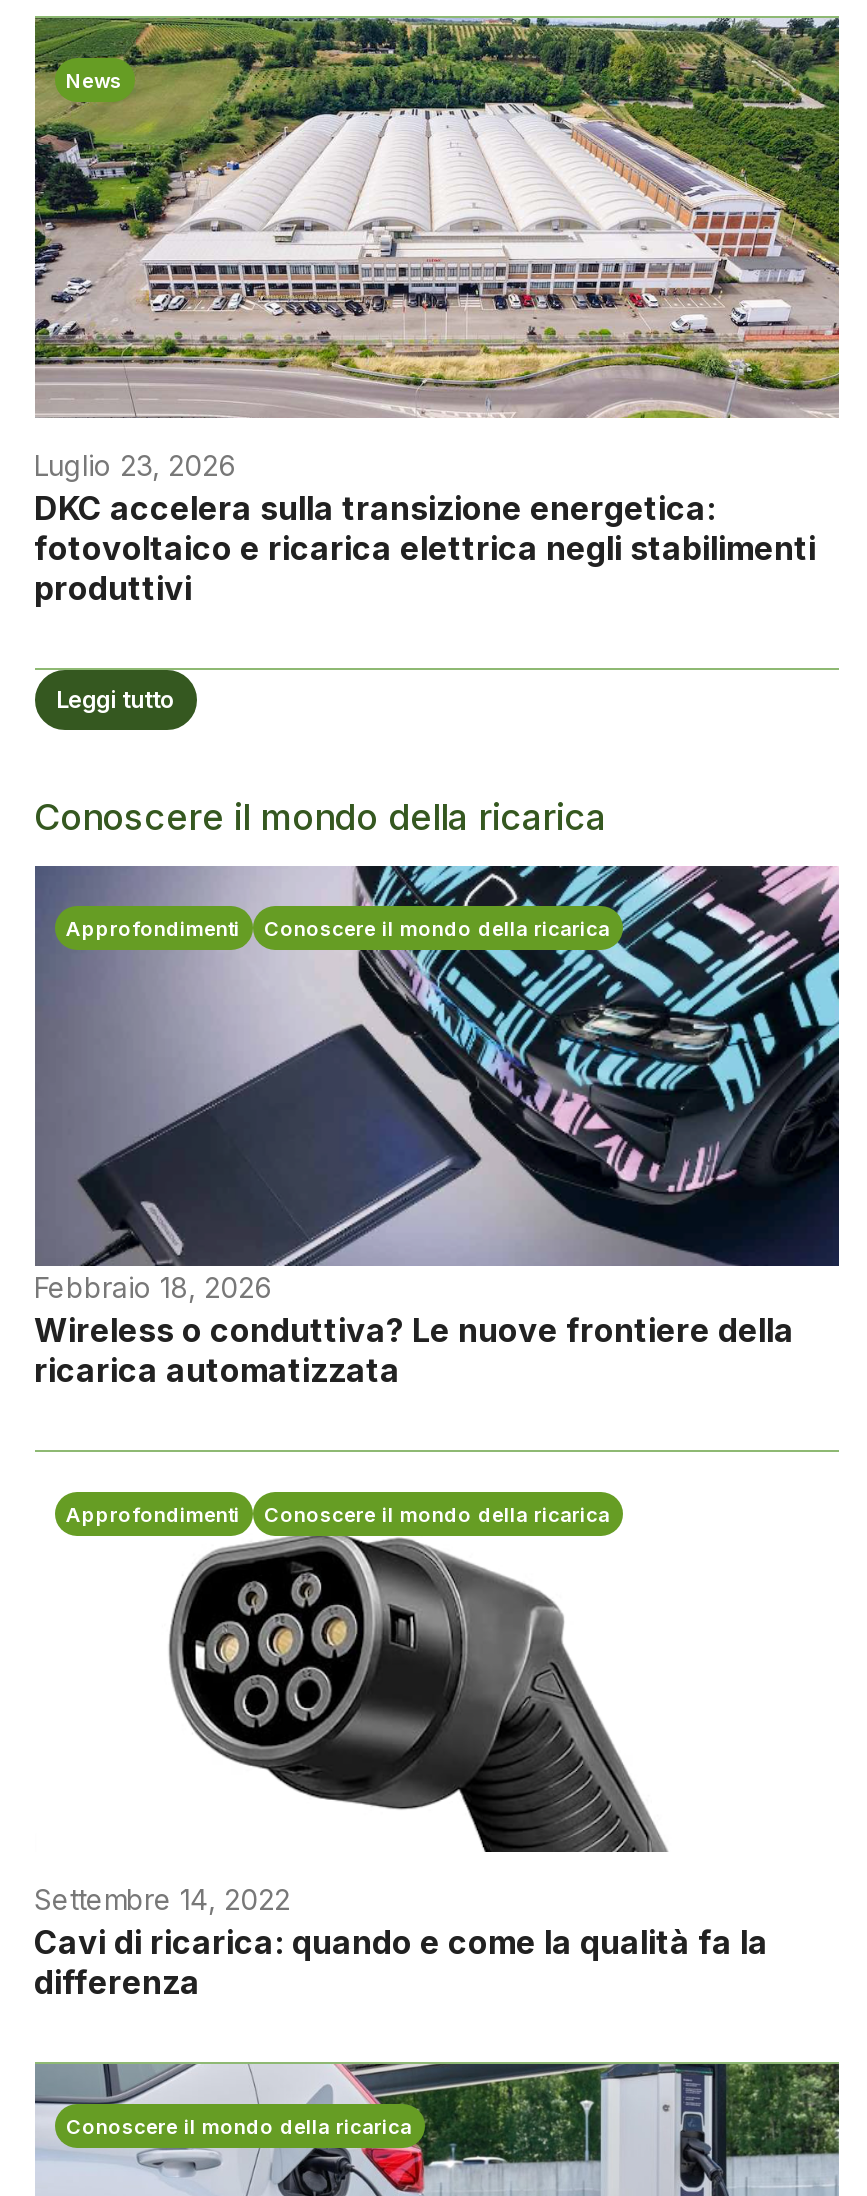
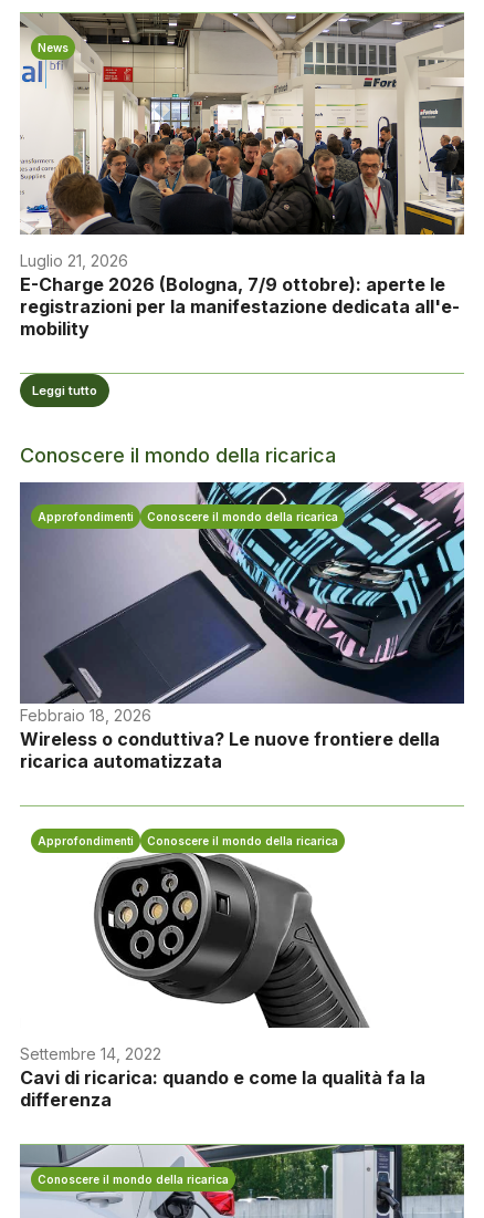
[33,16,841,607] [image] | Luglio 23, 2026 | DKC accelera sulla transizione energetica: | fotovoltaico e ricarica elettrica negli stabilimenti | produttivi -> [19,12,465,339] [image] | Luglio 21, 2026 | E-Charge 2026 (Bologna, 7/9 ottobre): aperte le | registrazioni per la manifestazione dedicata all'e- | mobility

